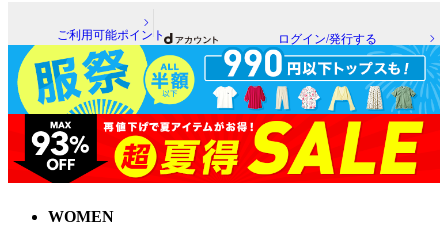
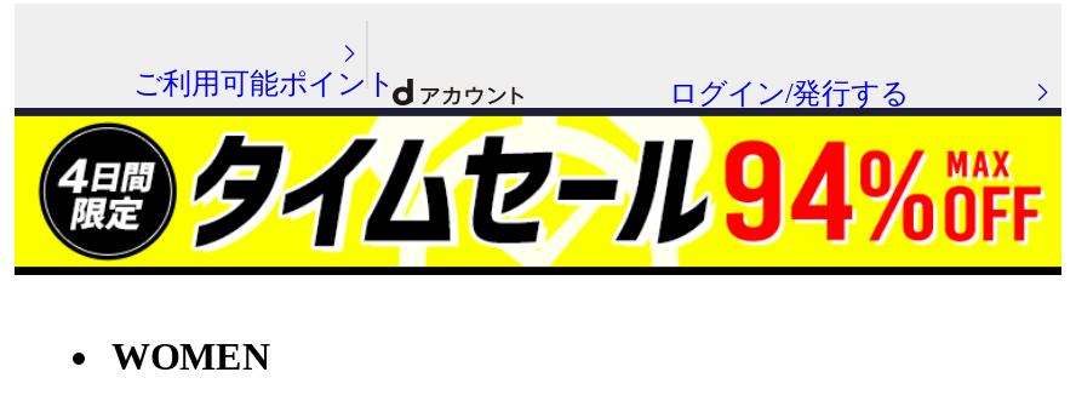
[7,44,441,184] [image] -> [12,105,1064,277] [image]

